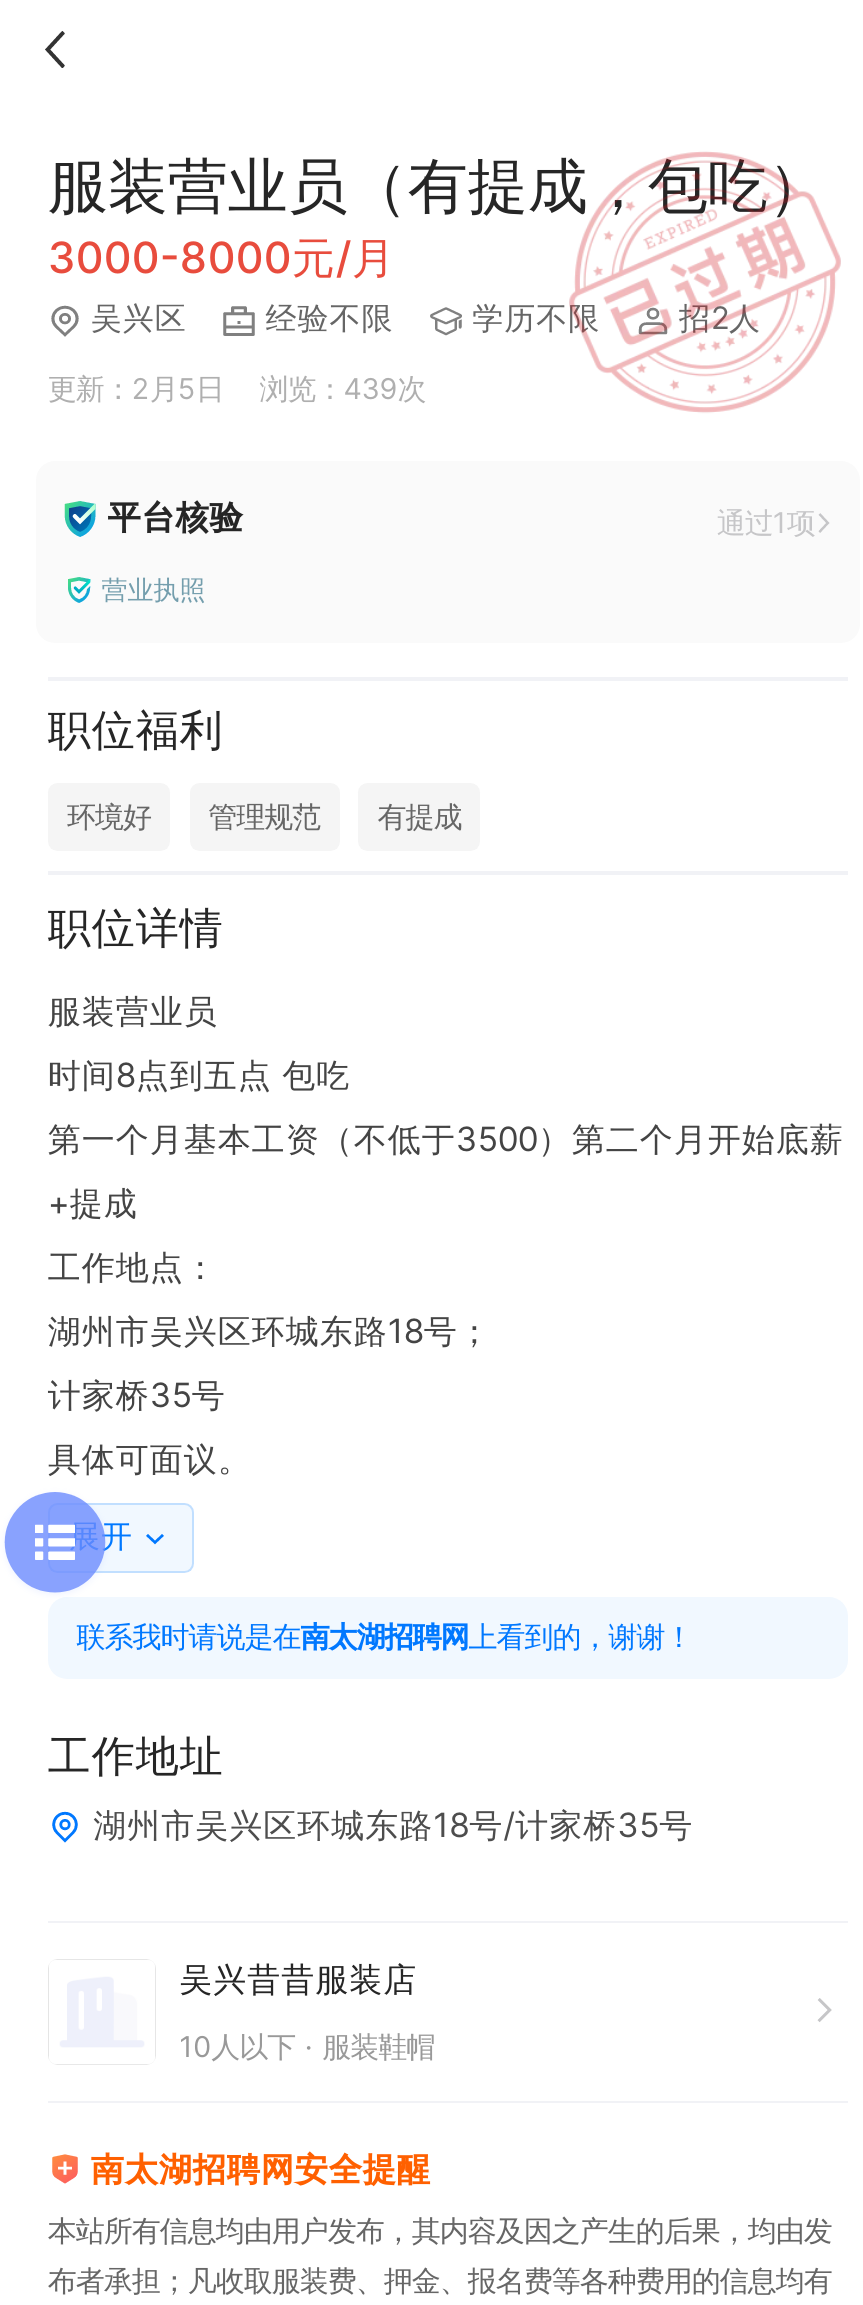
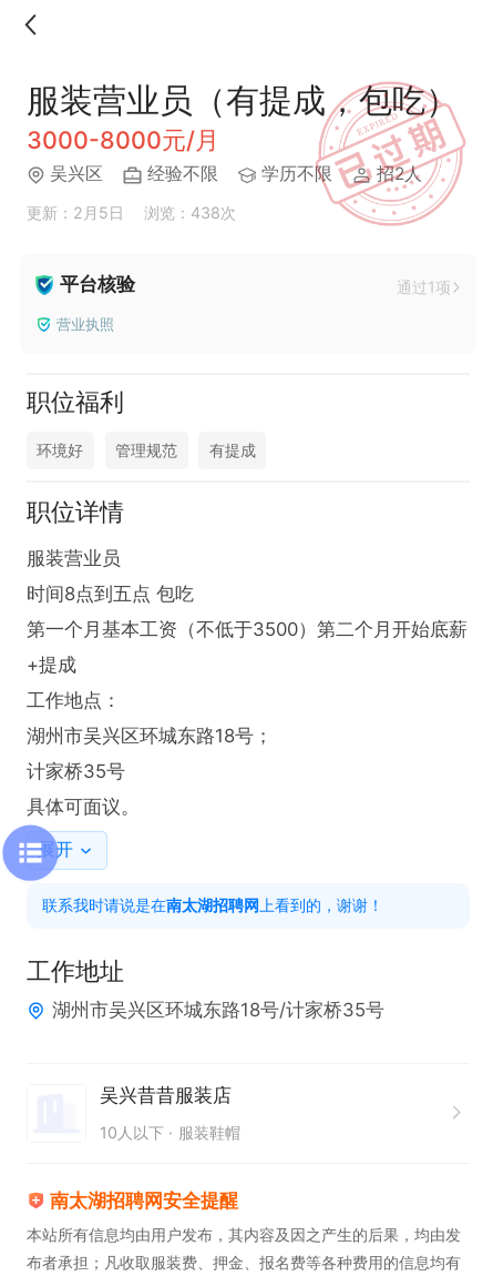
[48,371,426,405] 更新：2月5日 浏览：439次 -> [26,203,236,222] 更新：2月5日 浏览：438次

